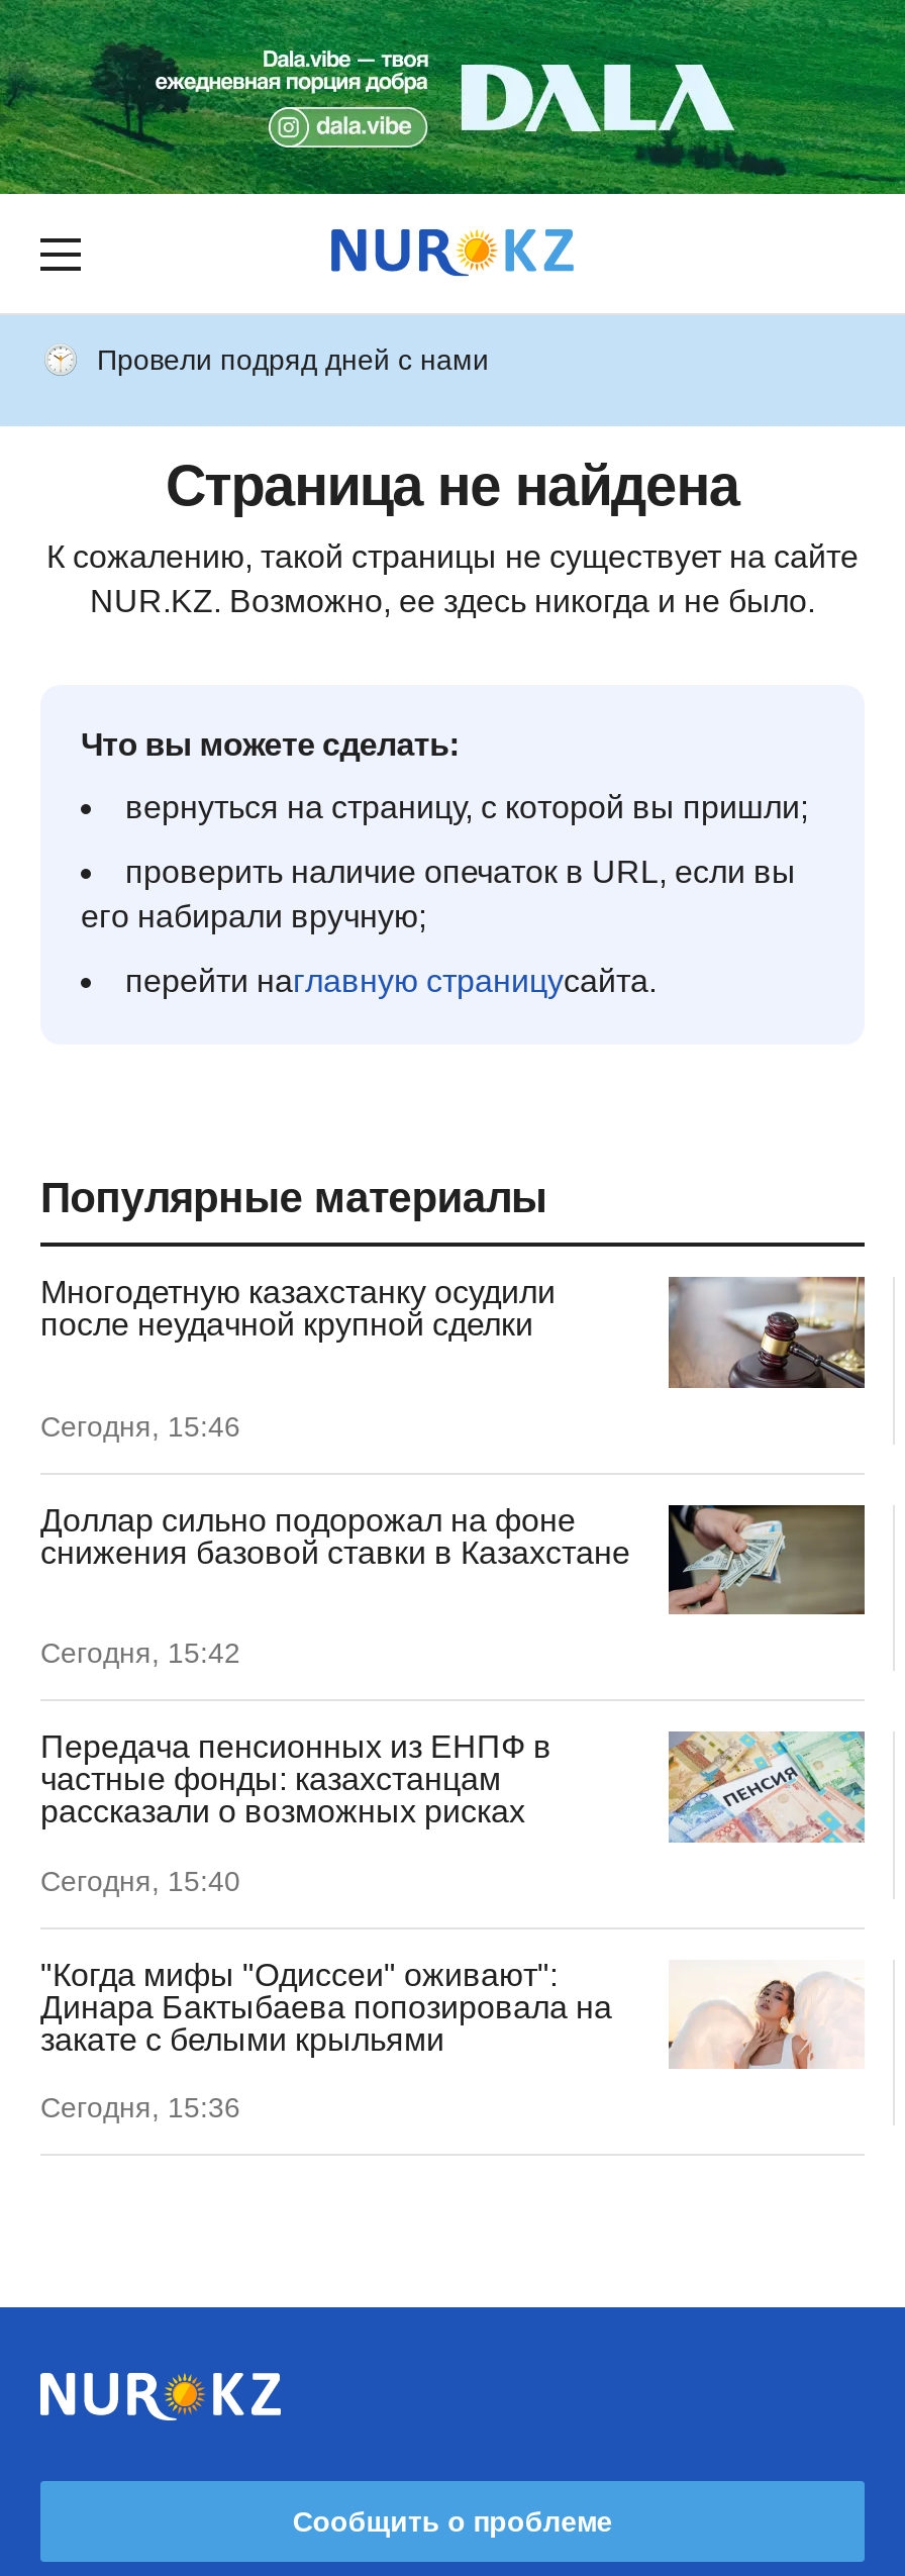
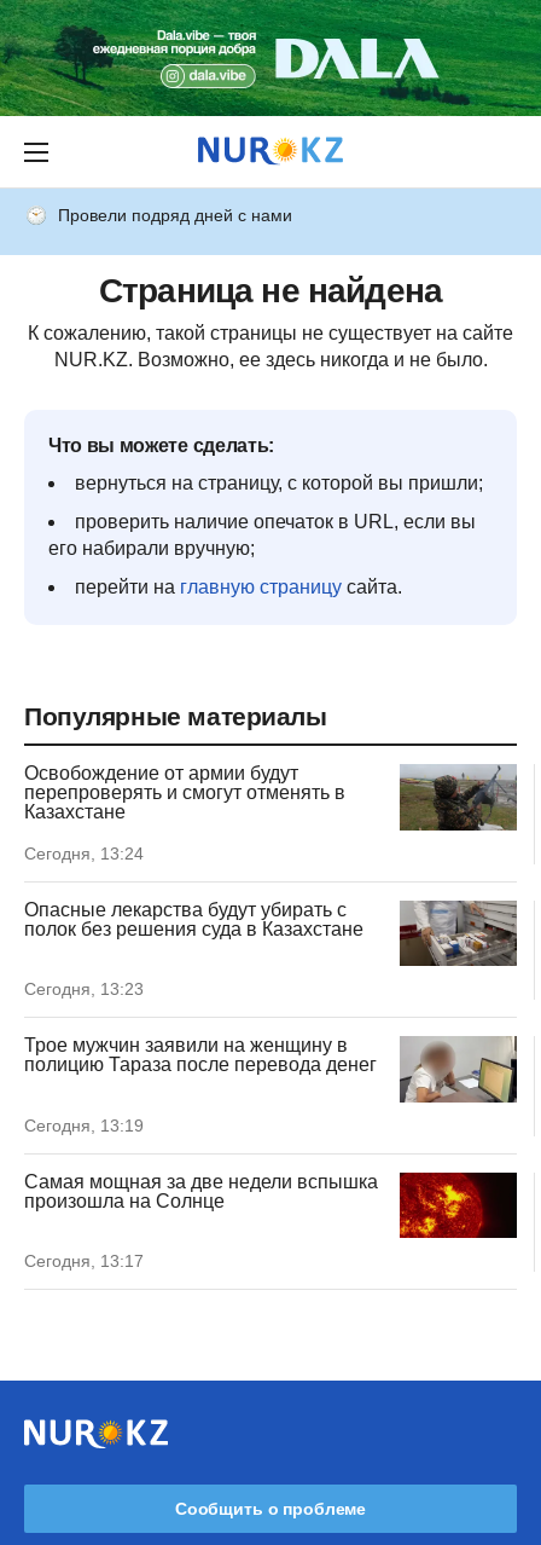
[40,1275,556,1342] Многодетную казахстанку осудили | после неудачной крупной сделки -> [24,763,345,822] Освобождение от армии будут | перепроверять и смогут отменять в | Казахстане
[669,1277,865,1390] [image] -> [400,765,517,831] [image]
[40,1409,240,1442] Сегодня, 15:46 -> [24,843,144,863] Сегодня, 13:24
[40,1502,865,1616] [image] | Доллар сильно подорожал на фоне | снижения базовой ставки в Казахстане -> [24,899,517,966] [image] | Опасные лекарства будут убирать с | полок без решения суда в Казахстане
[40,1637,240,1669] Сегодня, 15:42 -> [24,979,144,999] Сегодня, 13:23
[40,1730,551,1829] Передача пенсионных из ЕНПФ в | частные фонды: казахстанцам | рассказали о возможных рисках -> [24,1035,377,1075] Трое мужчин заявили на женщину в | полицию Тараза после перевода денег
[667,1729,867,1845] [image] -> [399,1036,518,1104] [image]
[40,1864,240,1897] Сегодня, 15:40 -> [24,1115,144,1135] Сегодня, 13:19
[40,1957,865,2071] [image] | "Когда мифы "Одиссеи" оживают": | Динара Бактыбаева попозировала на | закате с белыми крыльями -> [24,1171,518,1239] [image] | Самая мощная за две недели вспышка | произошла на Солнце
[40,2092,240,2124] Сегодня, 15:36 -> [24,1251,144,1271] Сегодня, 13:17

